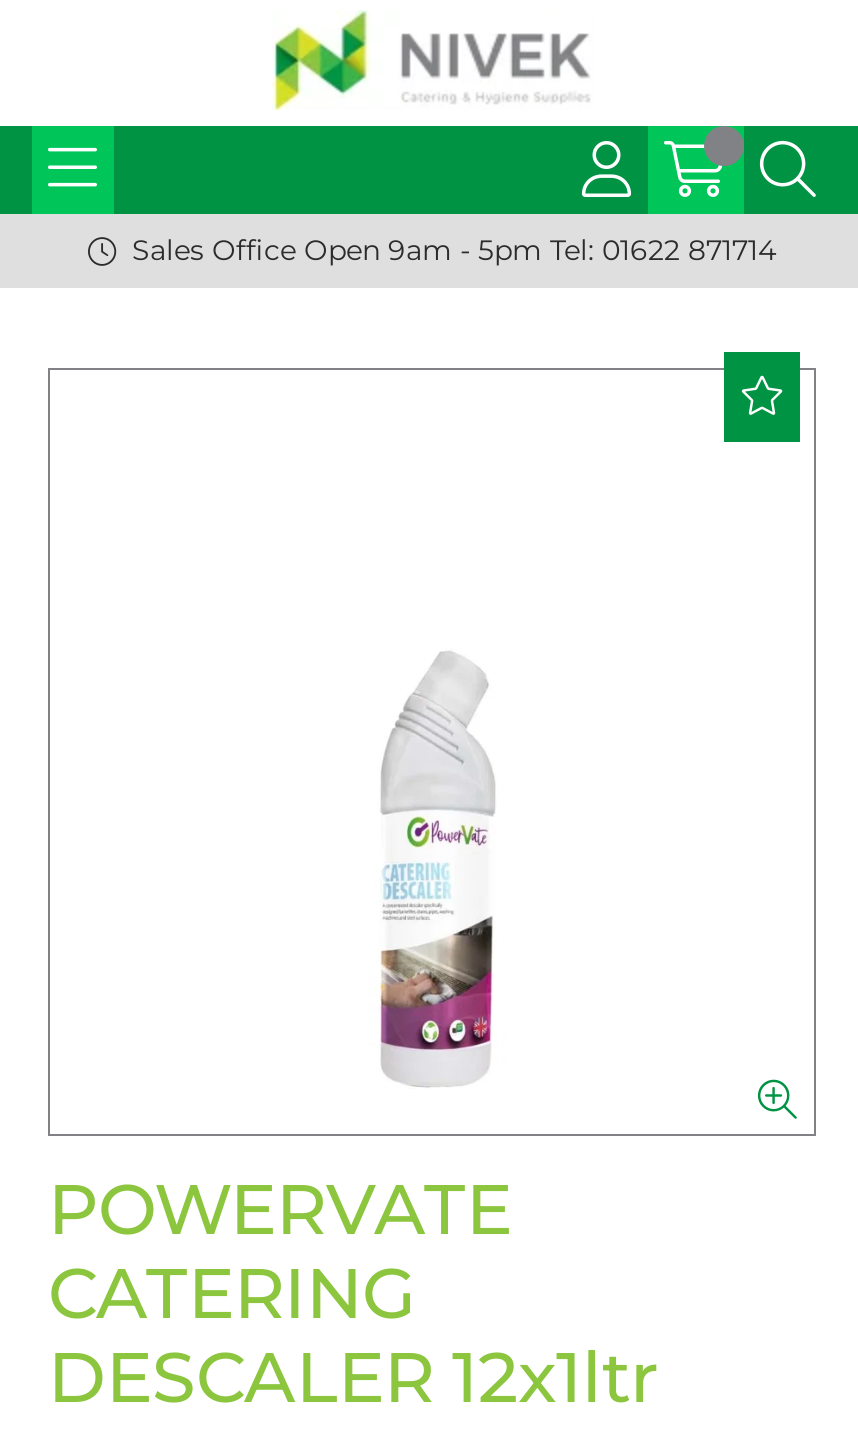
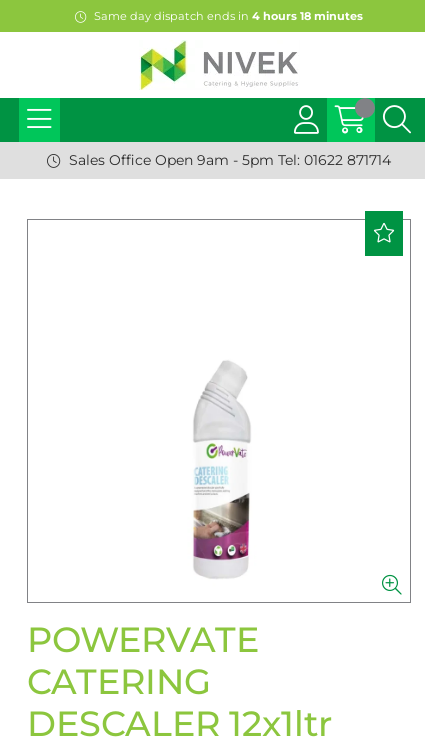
none -> [94,9,363,23] Same day dispatch ends in 4 hours 18 minutes

